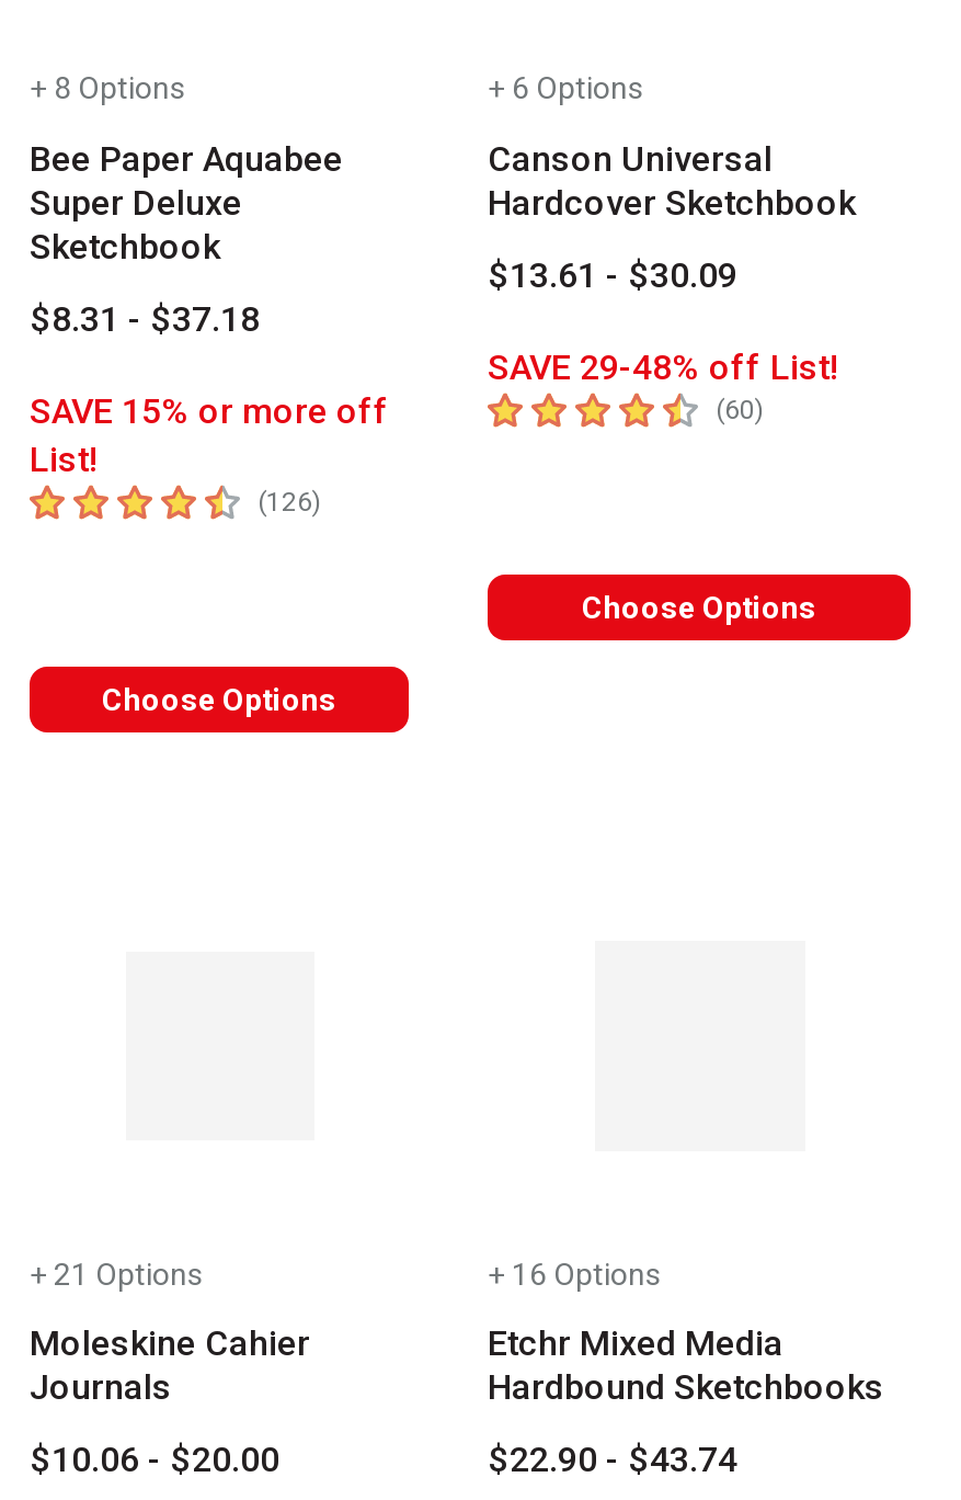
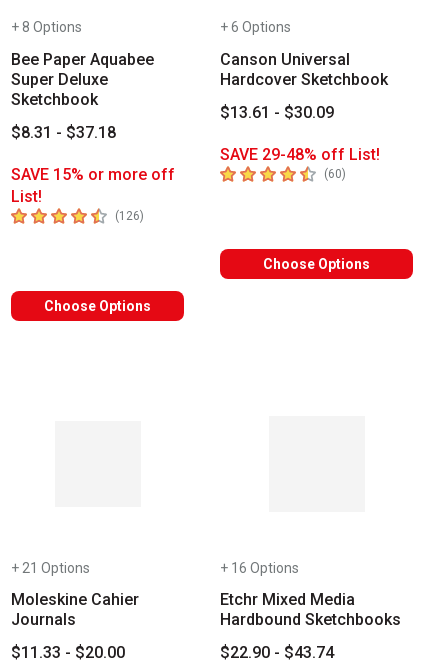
[30,1439,279,1480] $10.06 - $20.00 -> [11,643,125,662] $11.33 - $20.00

